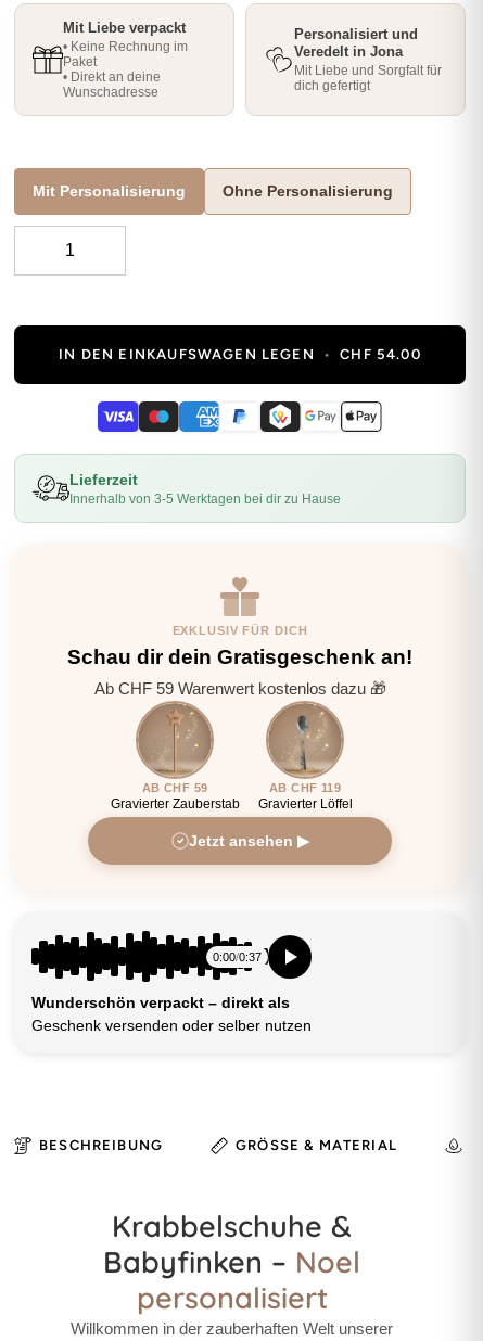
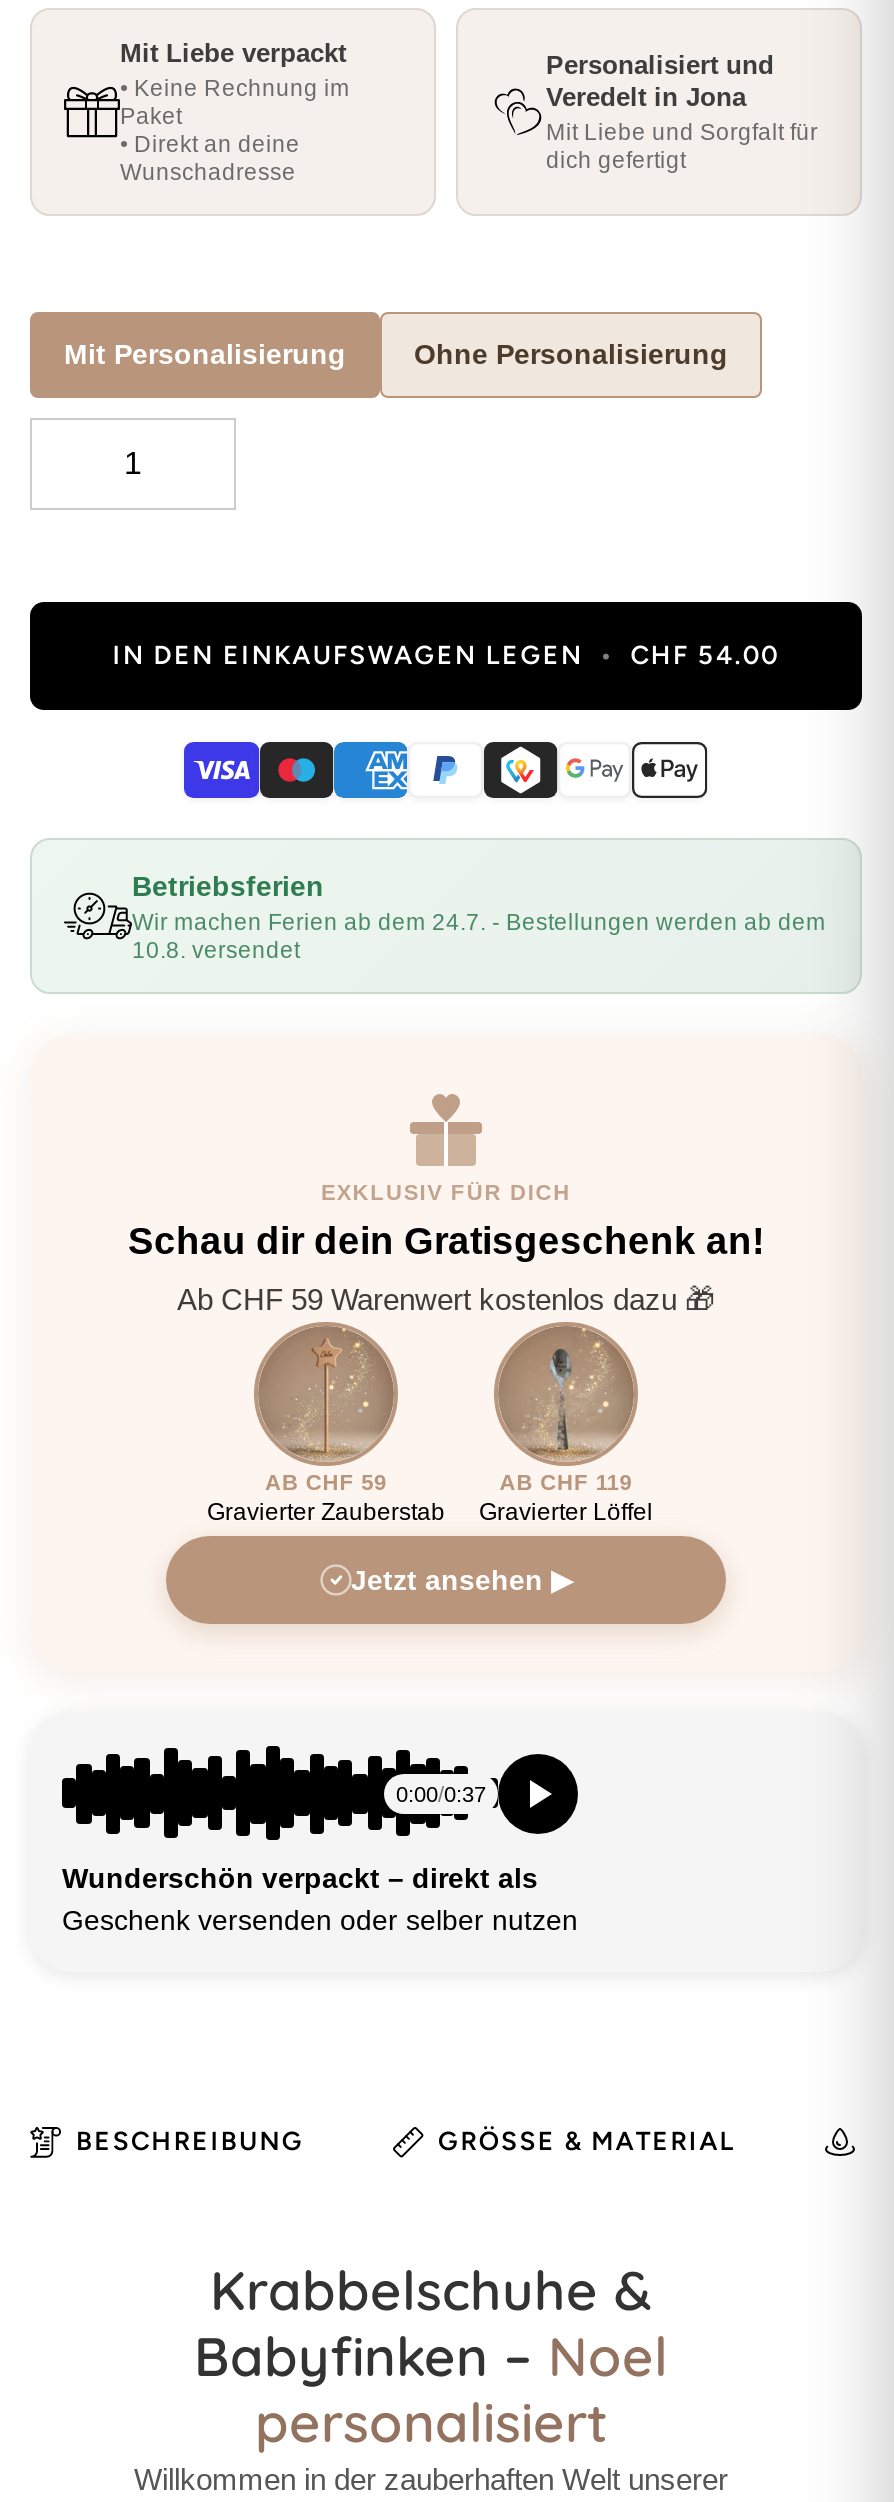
[69,470,341,505] Lieferzeit | Innerhalb von 3-5 Werktagen bei dir zu Hause -> [132,869,826,961] Betriebsferien | Wir machen Ferien ab dem 24.7. - Bestellungen werden ab dem | 10.8. versendet

